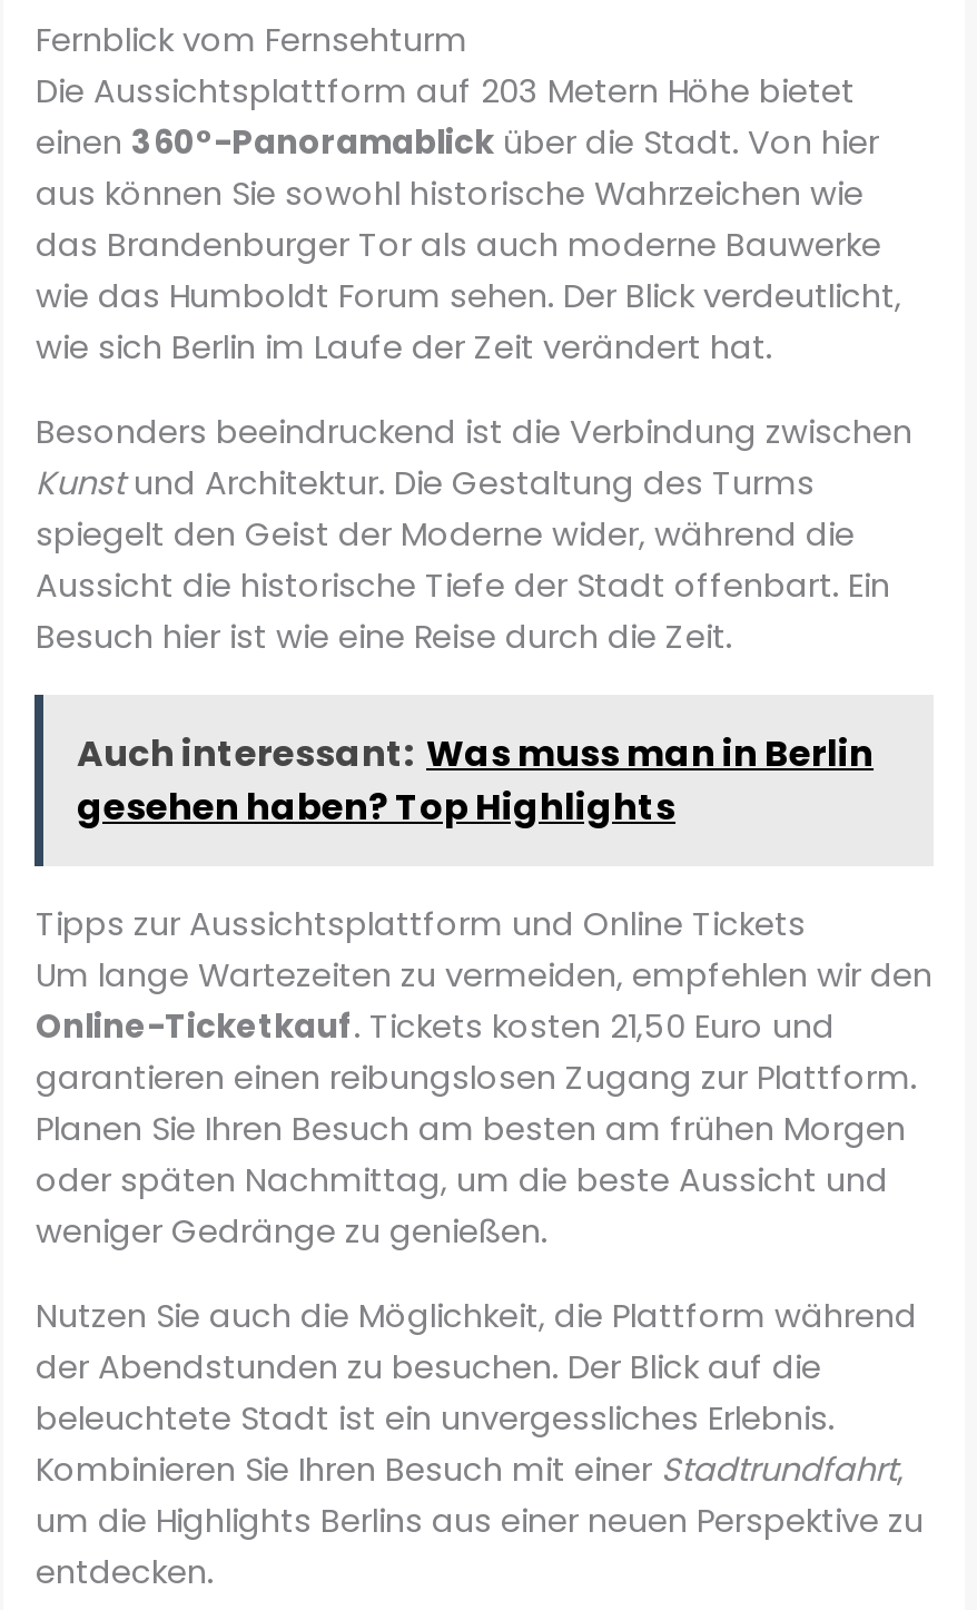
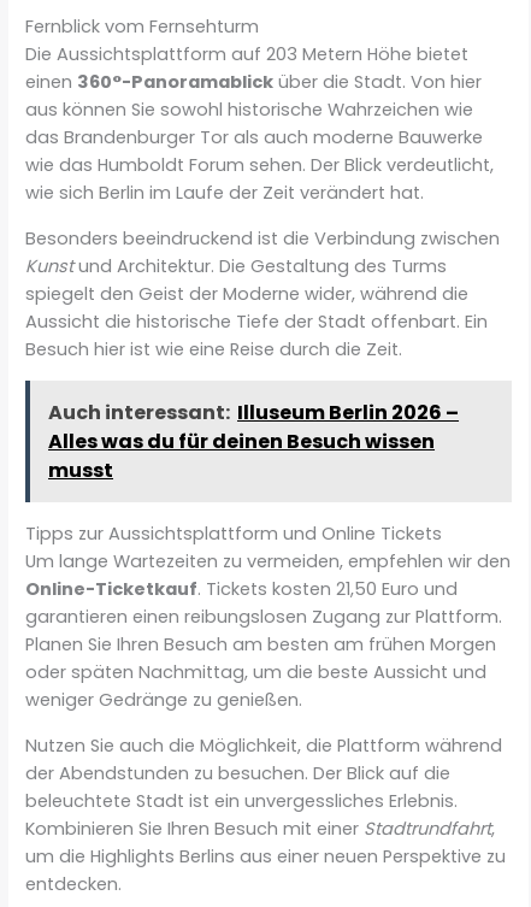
[77,728,874,832] Auch interessant: Was muss man in Berlin | gesehen haben? Top Highlights -> [48,398,459,484] Auch interessant: Illuseum Berlin 2026 – | Alles was du für deinen Besuch wissen | musst

